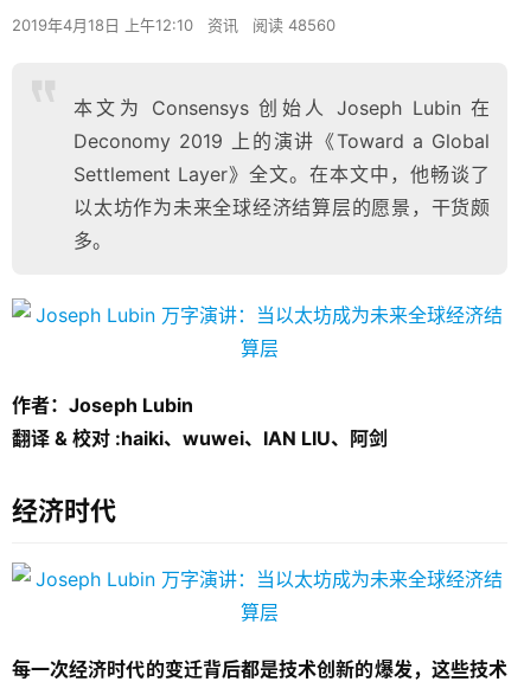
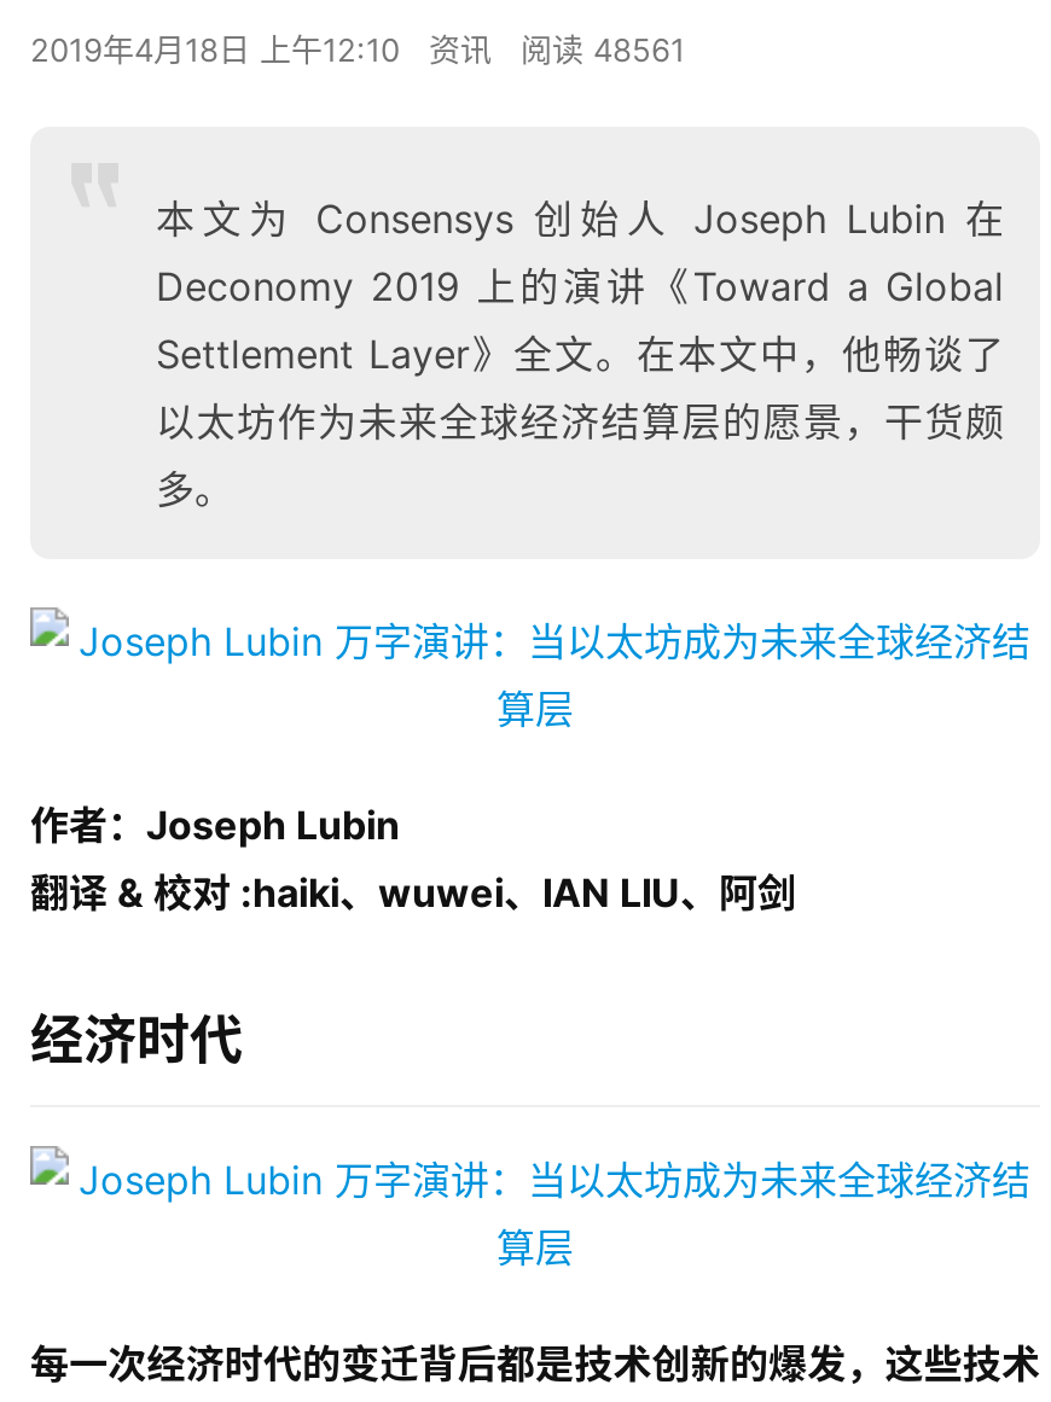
[12,16,336,35] 2019年4月18日 上午12:10 资讯 阅读 48560 -> [30,31,685,69] 2019年4月18日 上午12:10 资讯 阅读 48561

